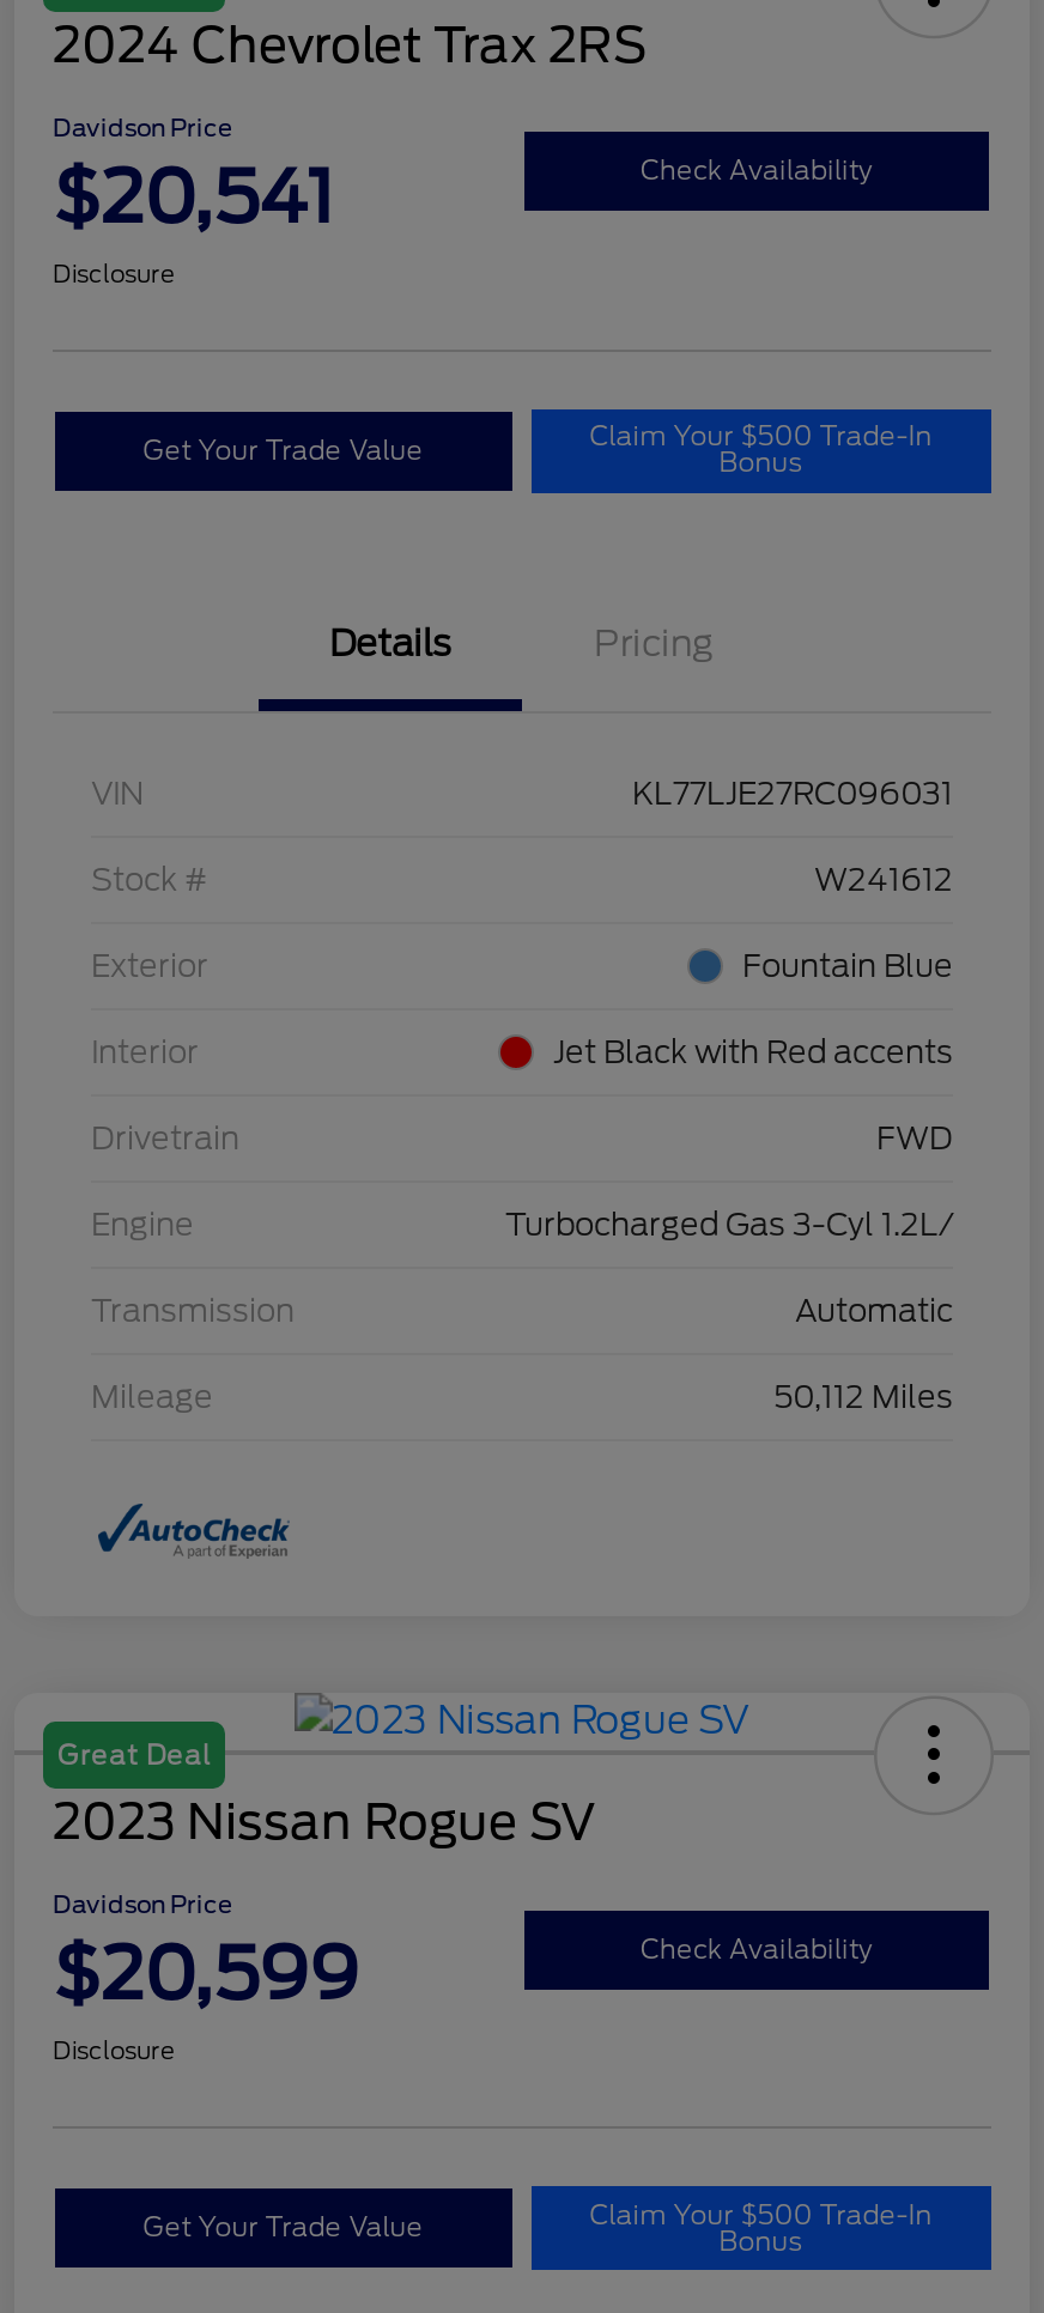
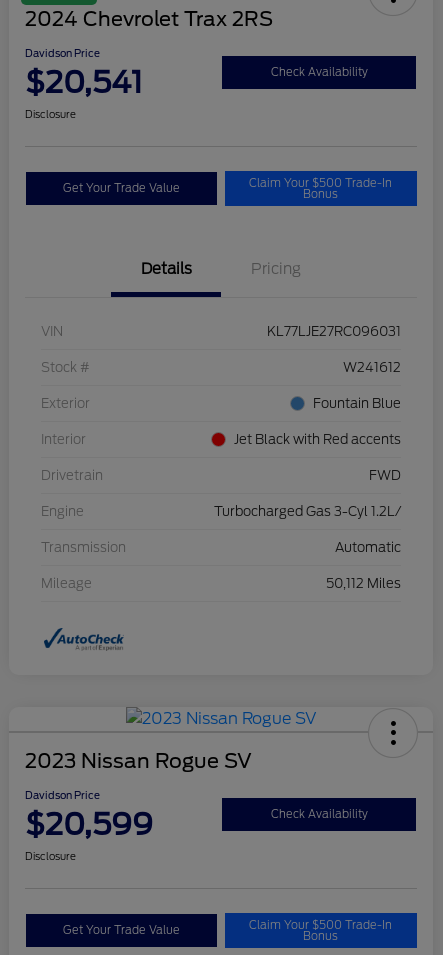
[57,1739,211,1773] Great Deal -> none

